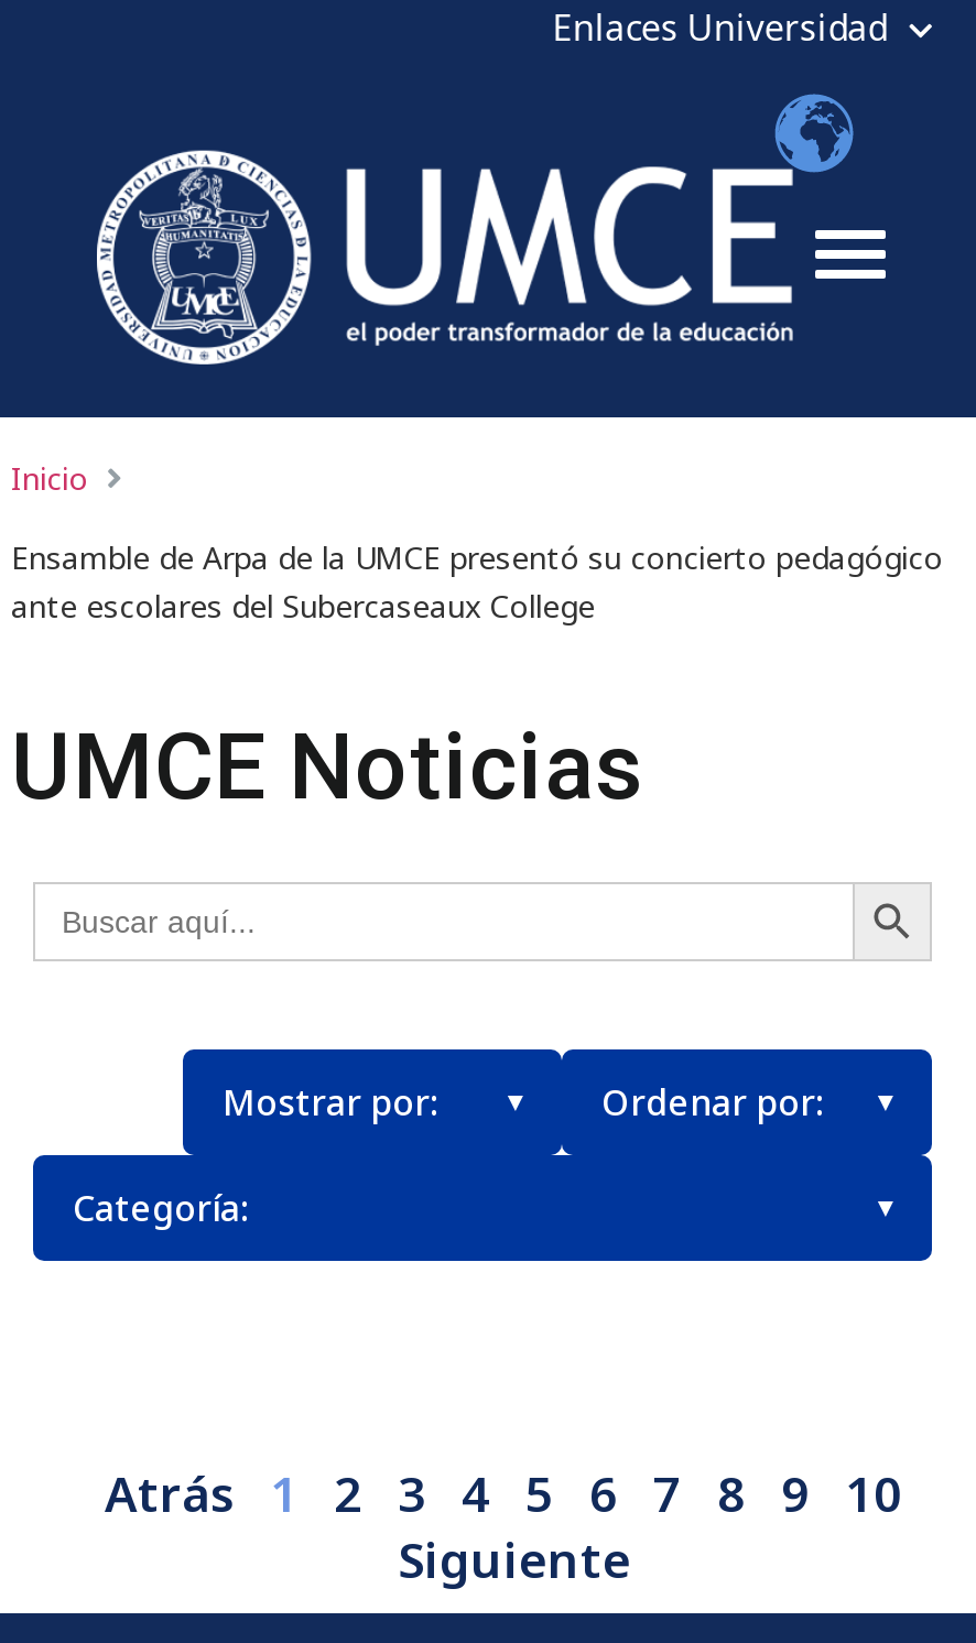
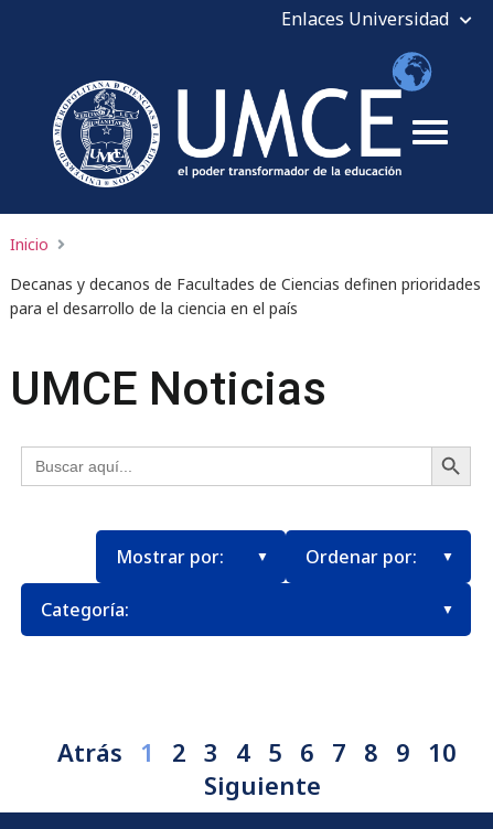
[11,536,943,627] Ensamble de Arpa de la UMCE presentó su concierto pedagógico | ante escolares del Subercaseaux College -> [10,273,481,319] Decanas y decanos de Facultades de Ciencias definen prioridades | para el desarrollo de la ciencia en el país

